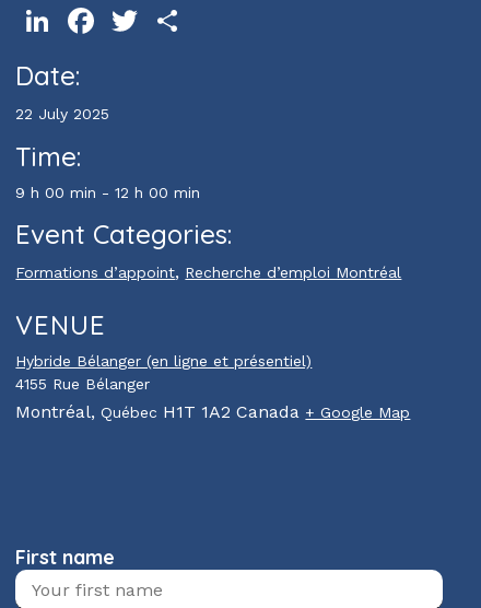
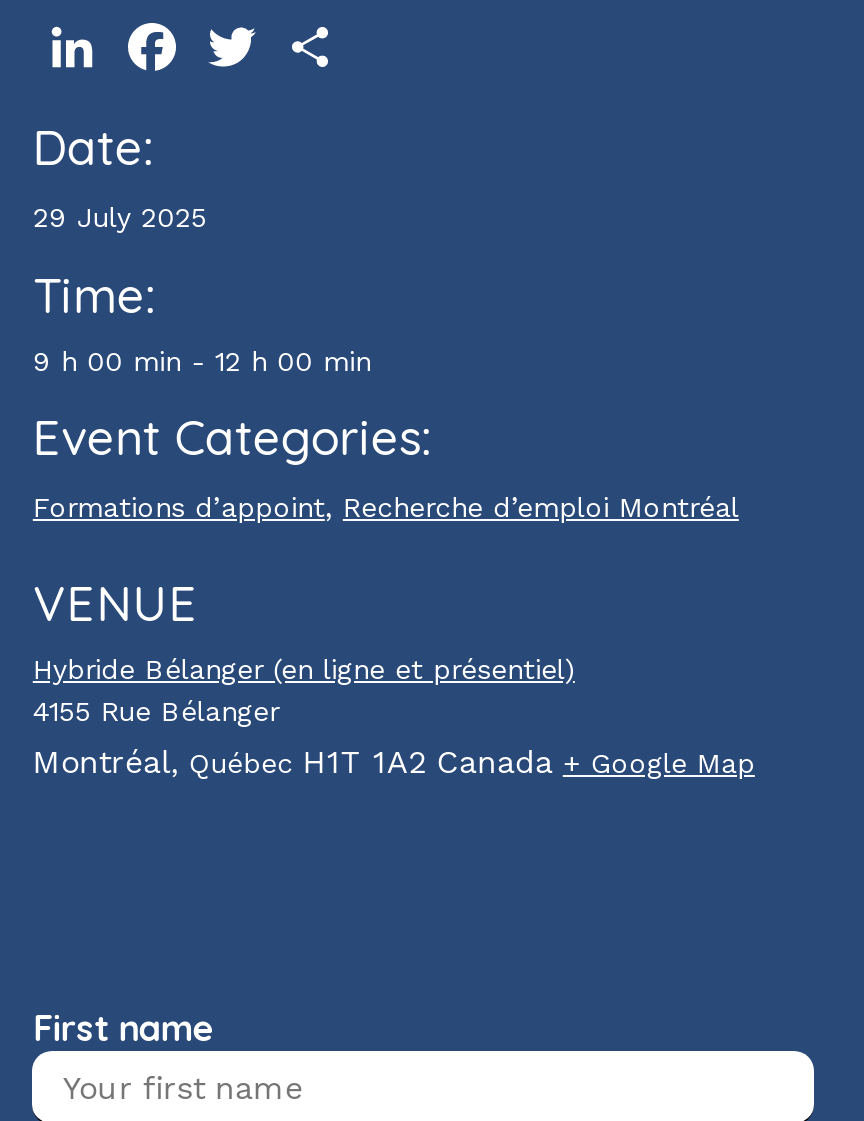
[16,105,110,122] 22 July 2025 -> [33,201,207,233] 29 July 2025

